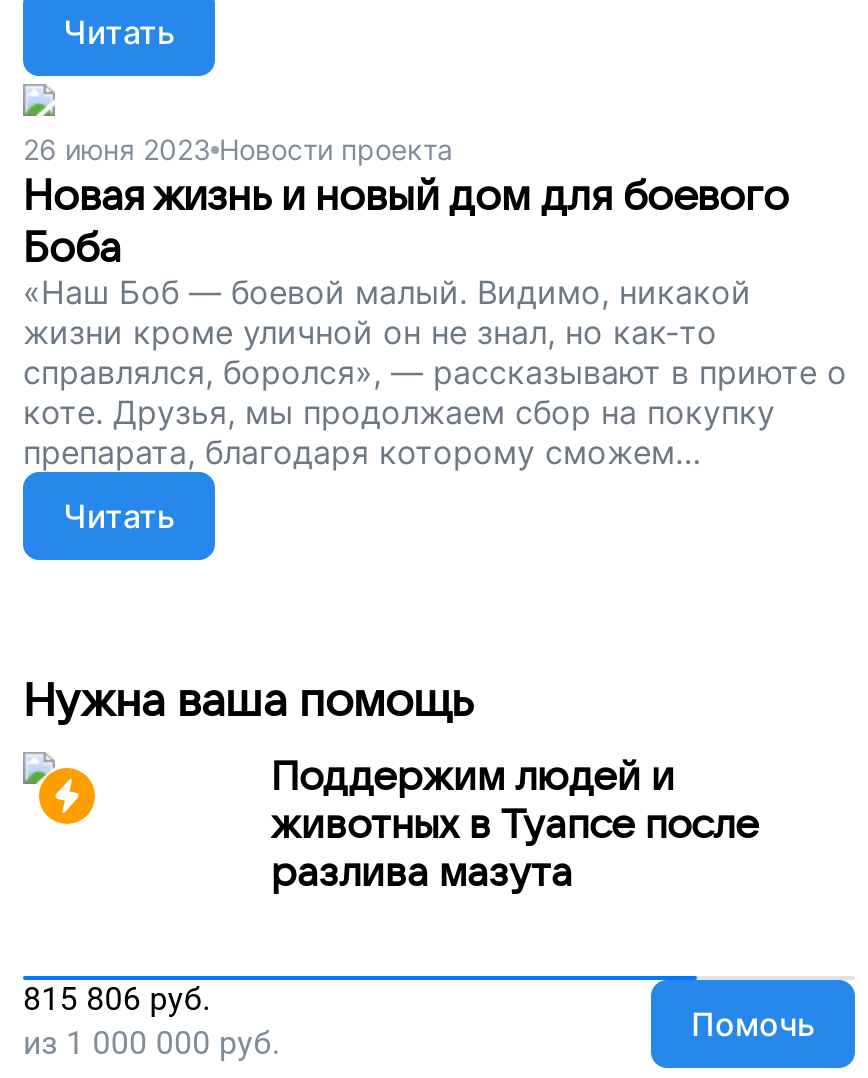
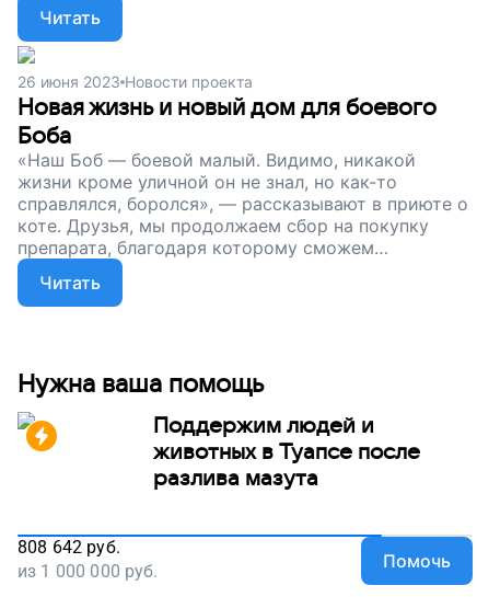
[23,980,211,1018] 815 806 руб. -> [18,537,120,558] 808 642 руб.

